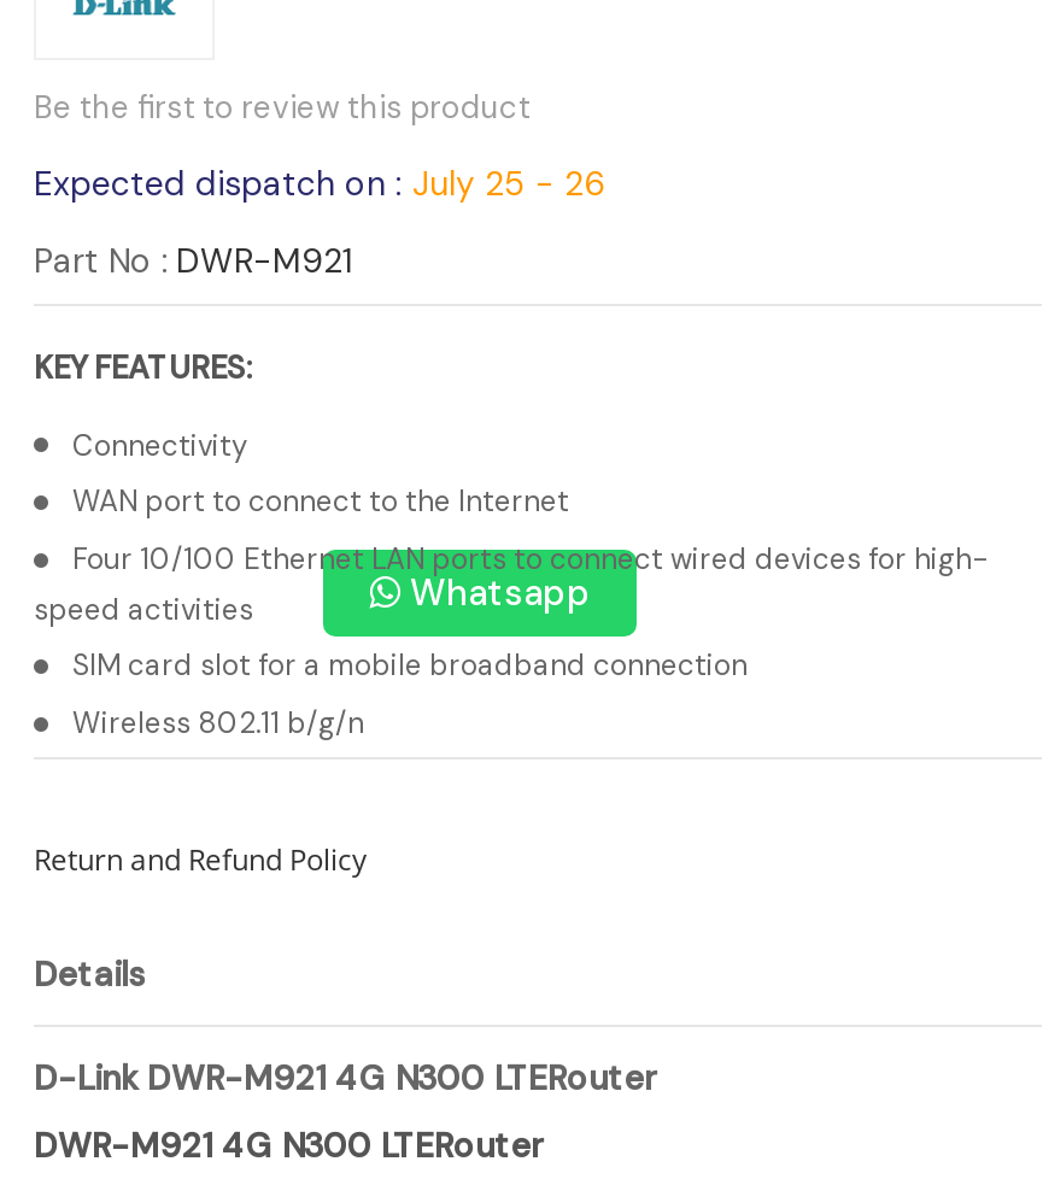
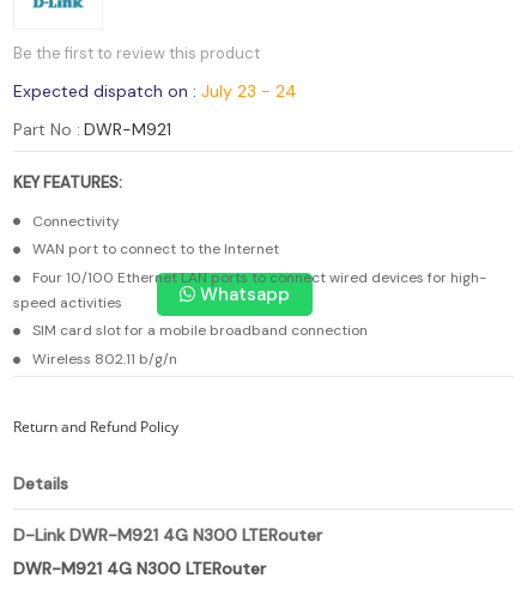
[34,160,605,204] Expected dispatch on : July 25 - 26 -> [13,80,297,101] Expected dispatch on : July 23 - 24

